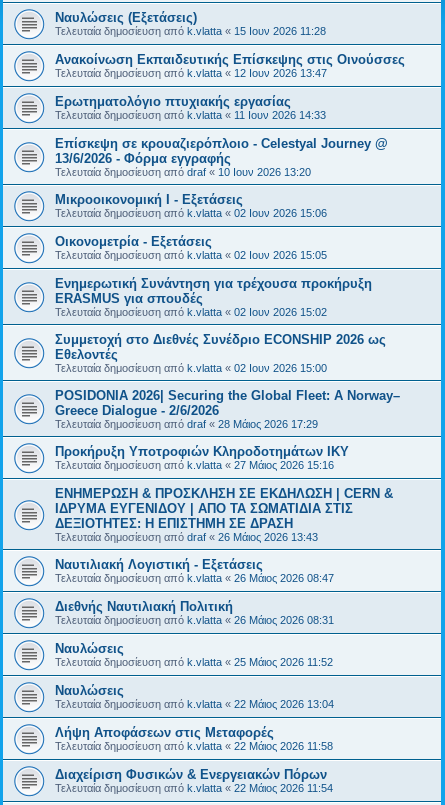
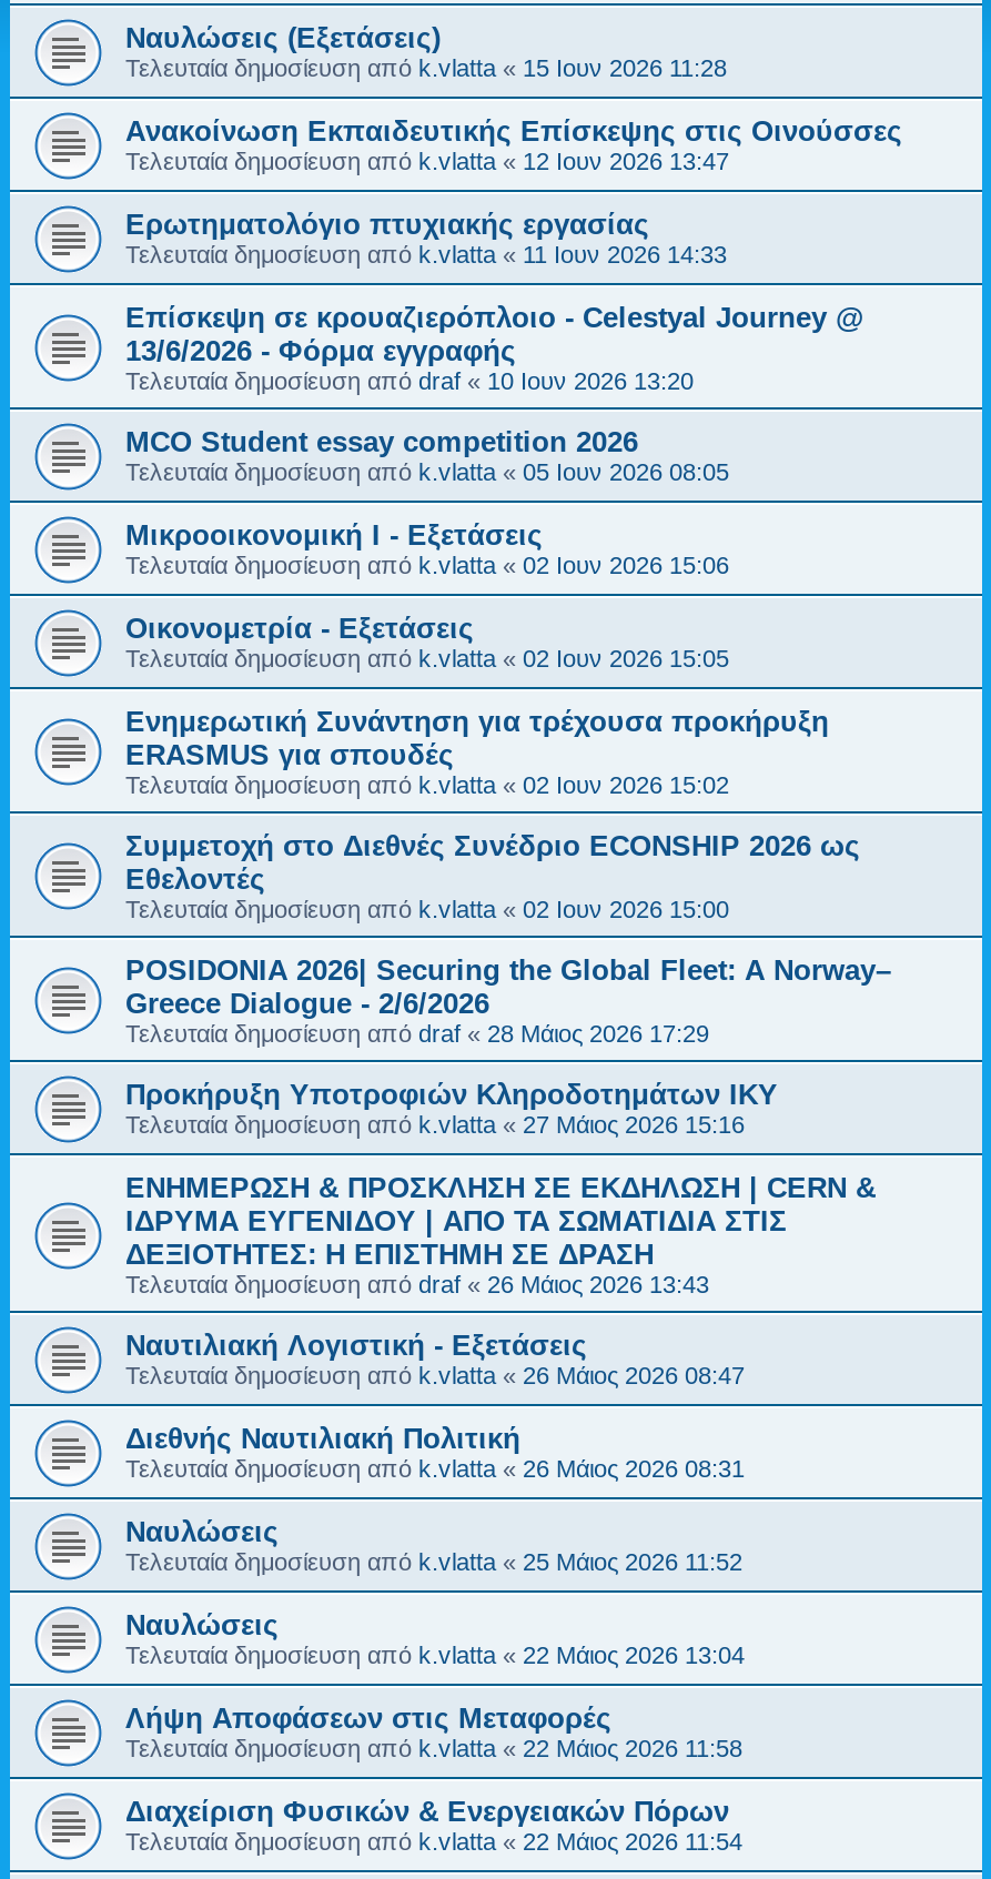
none -> [125,424,729,484] MCO Student essay competition 2026 | Τελευταία δημοσίευση από k.vlatta «05 Ιουν 2026 08:05

